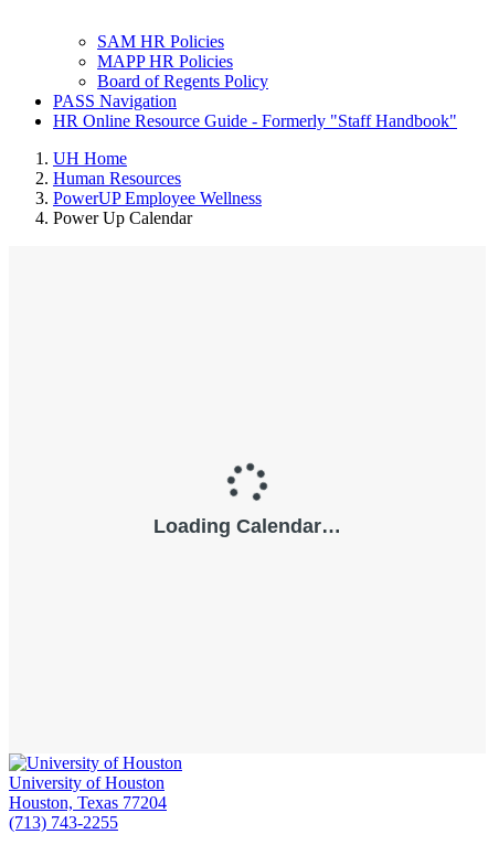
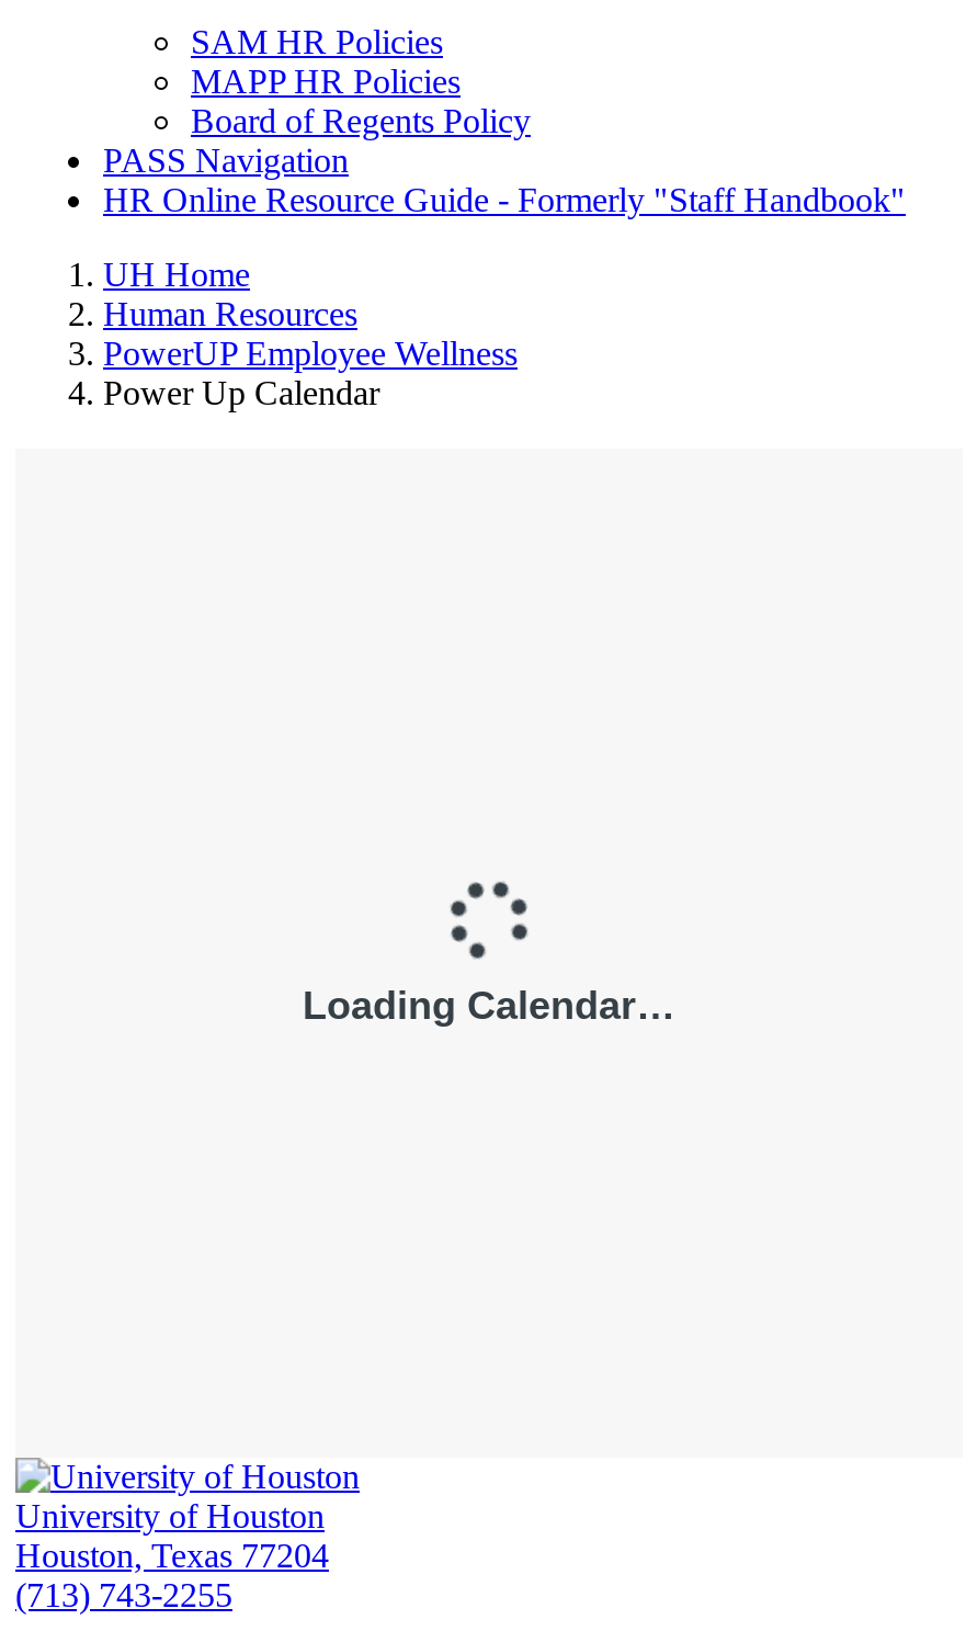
[226,462,268,503] [image] -> [450,881,529,962] [image]

